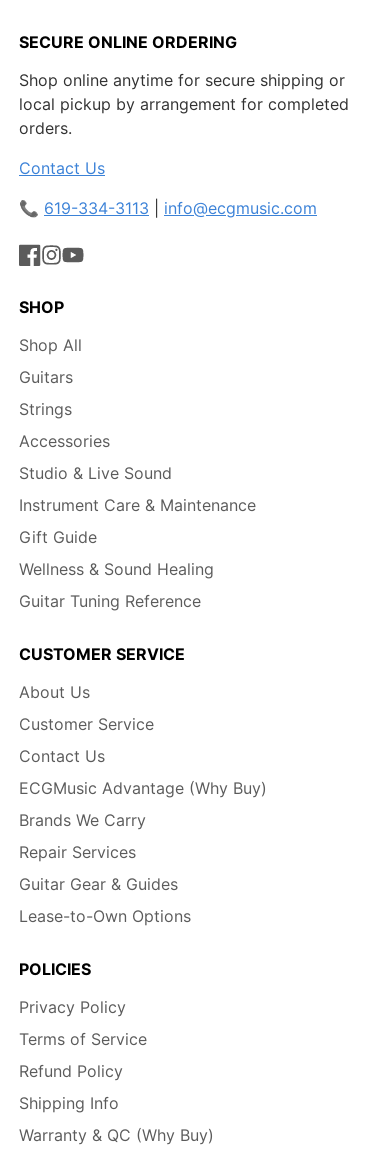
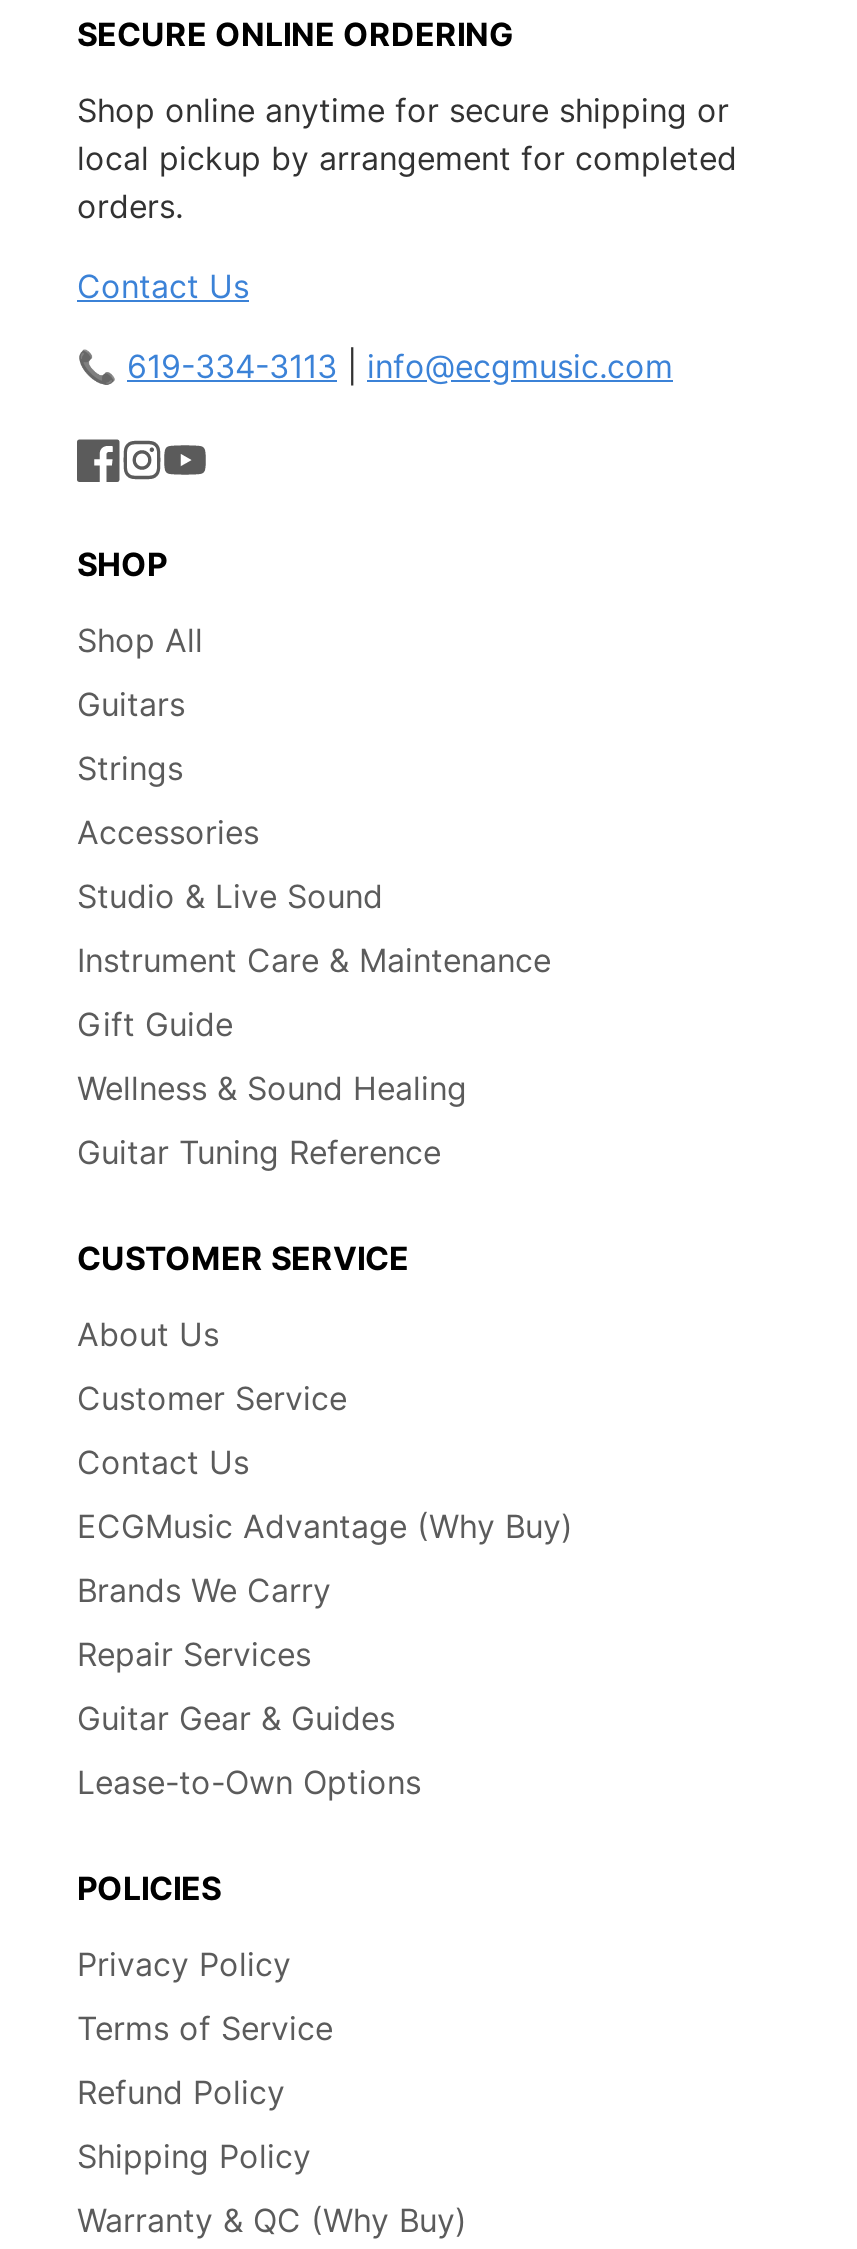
[19,1093,119,1113] Shipping Info -> [77,2136,311,2176] Shipping Policy

